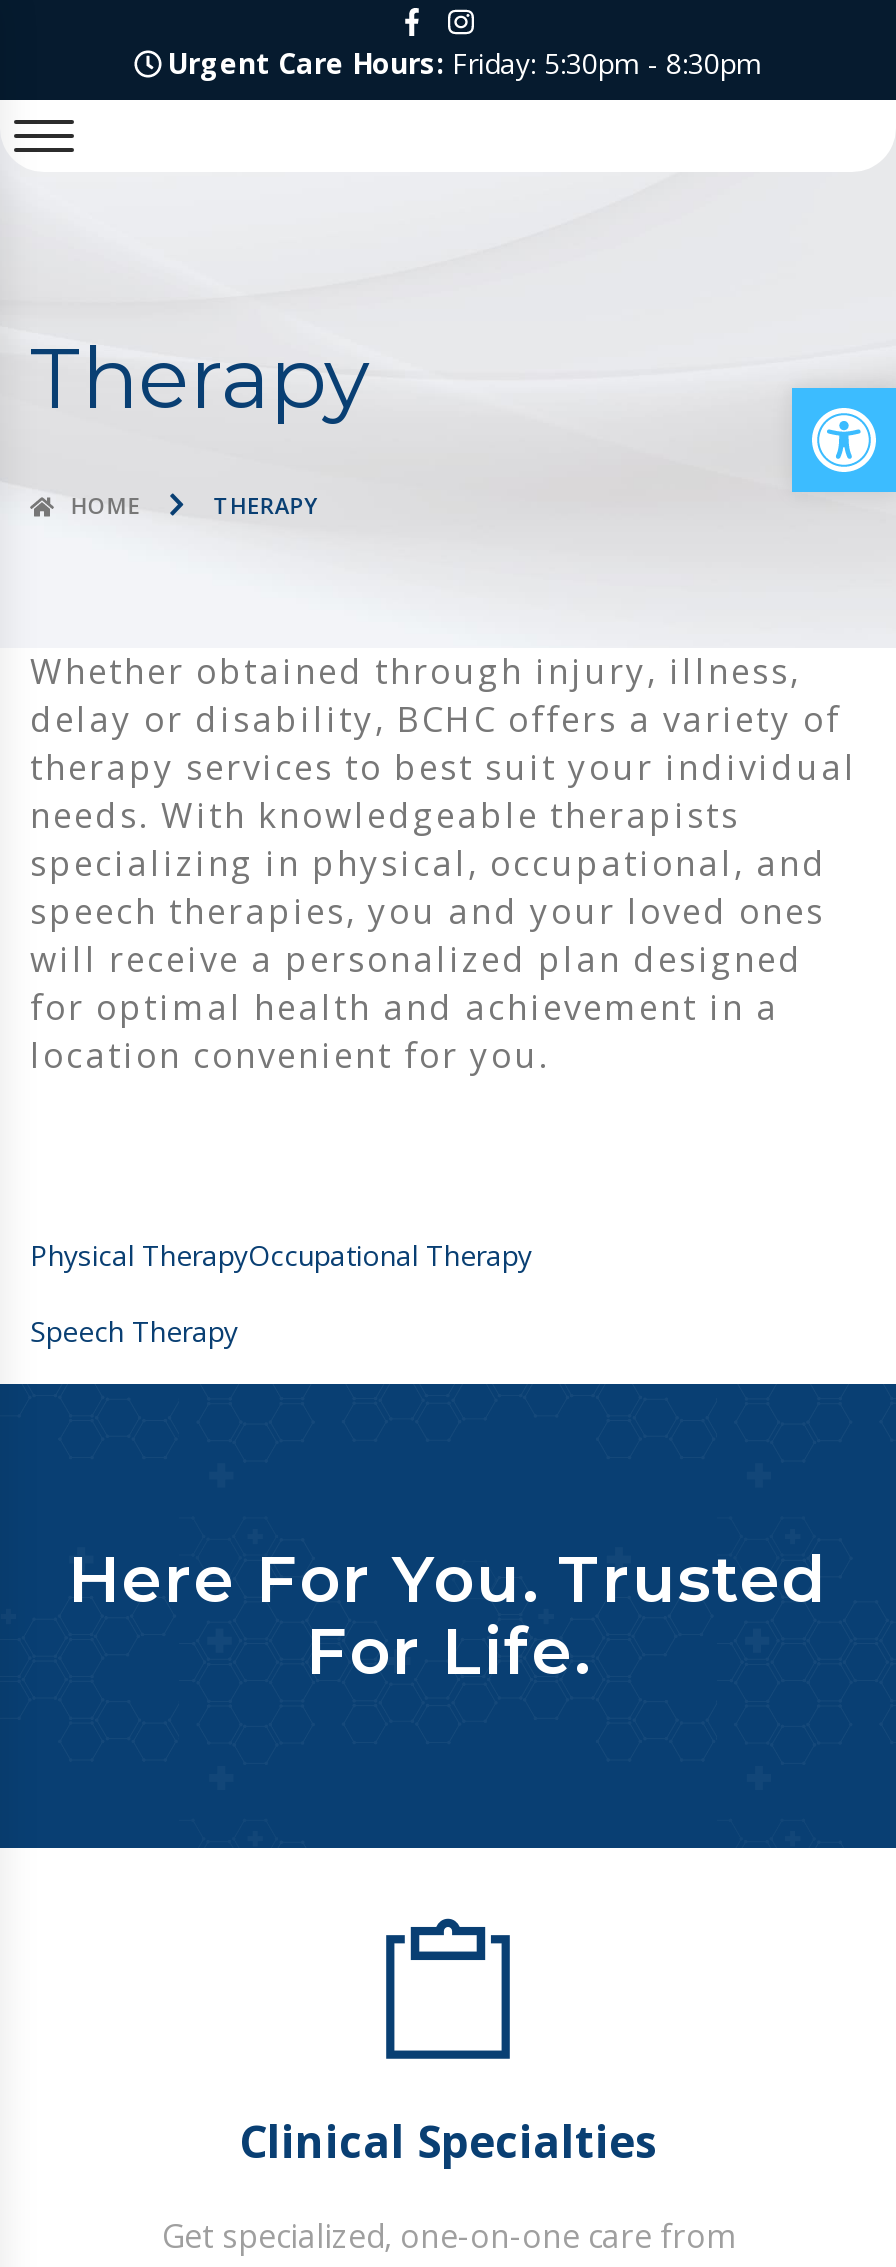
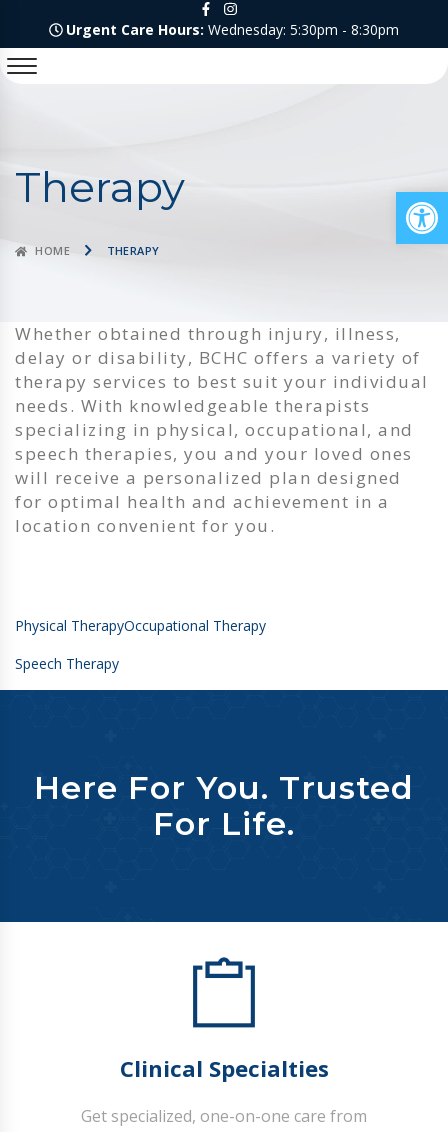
[168,44,762,82] Urgent Care Hours: Friday: 5:30pm - 8:30pm -> [66,20,399,39] Urgent Care Hours: Wednesday: 5:30pm - 8:30pm

